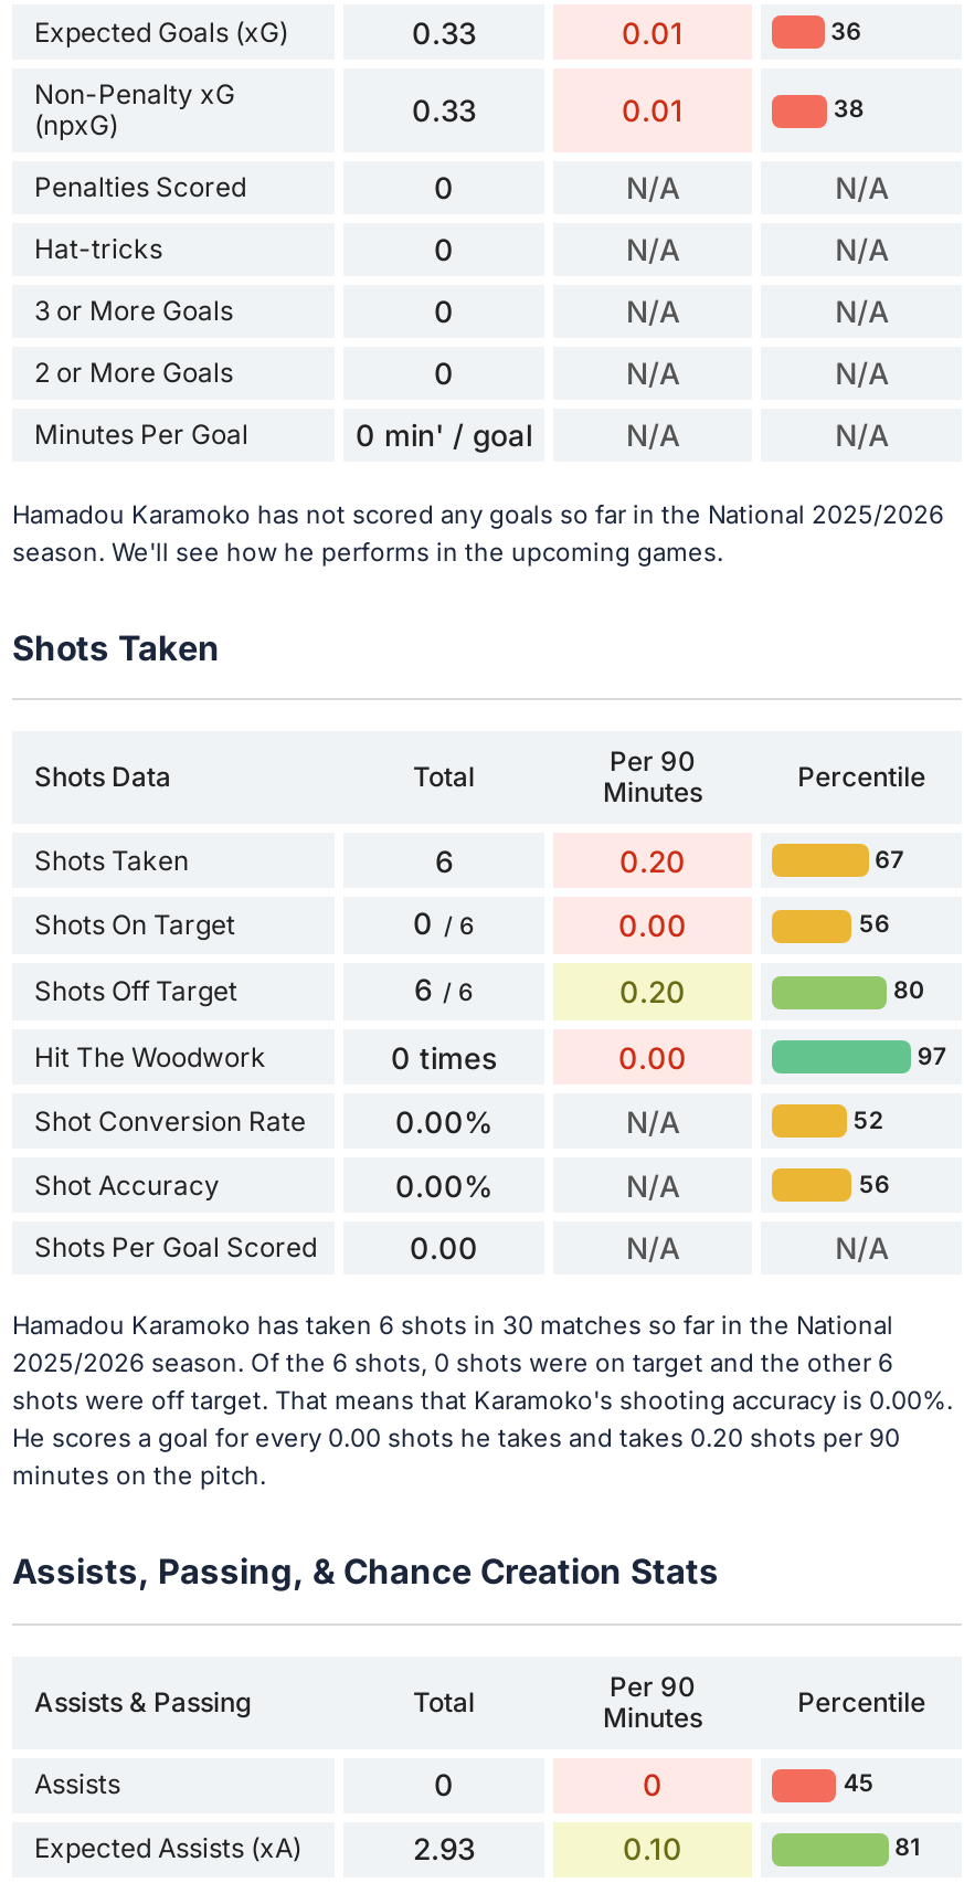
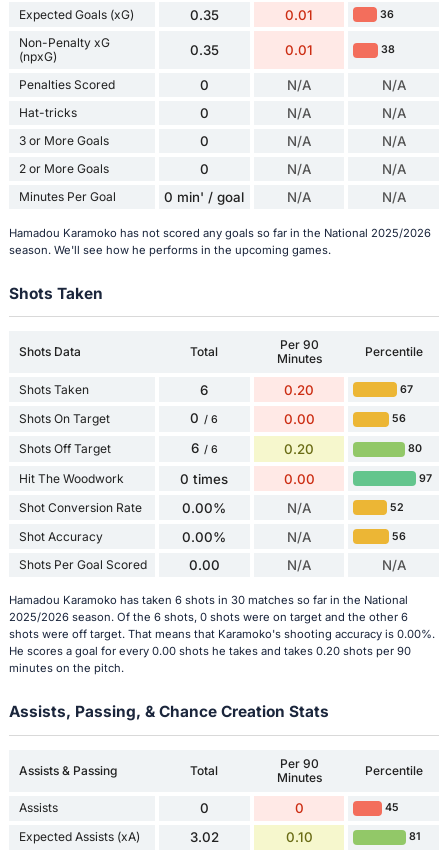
[412,15,476,51] 0.33 -> [190,7,219,23] 0.35
[412,94,476,129] 0.33 -> [190,42,219,58] 0.35
[413,1831,475,1867] 2.93 -> [190,829,219,845] 3.02

